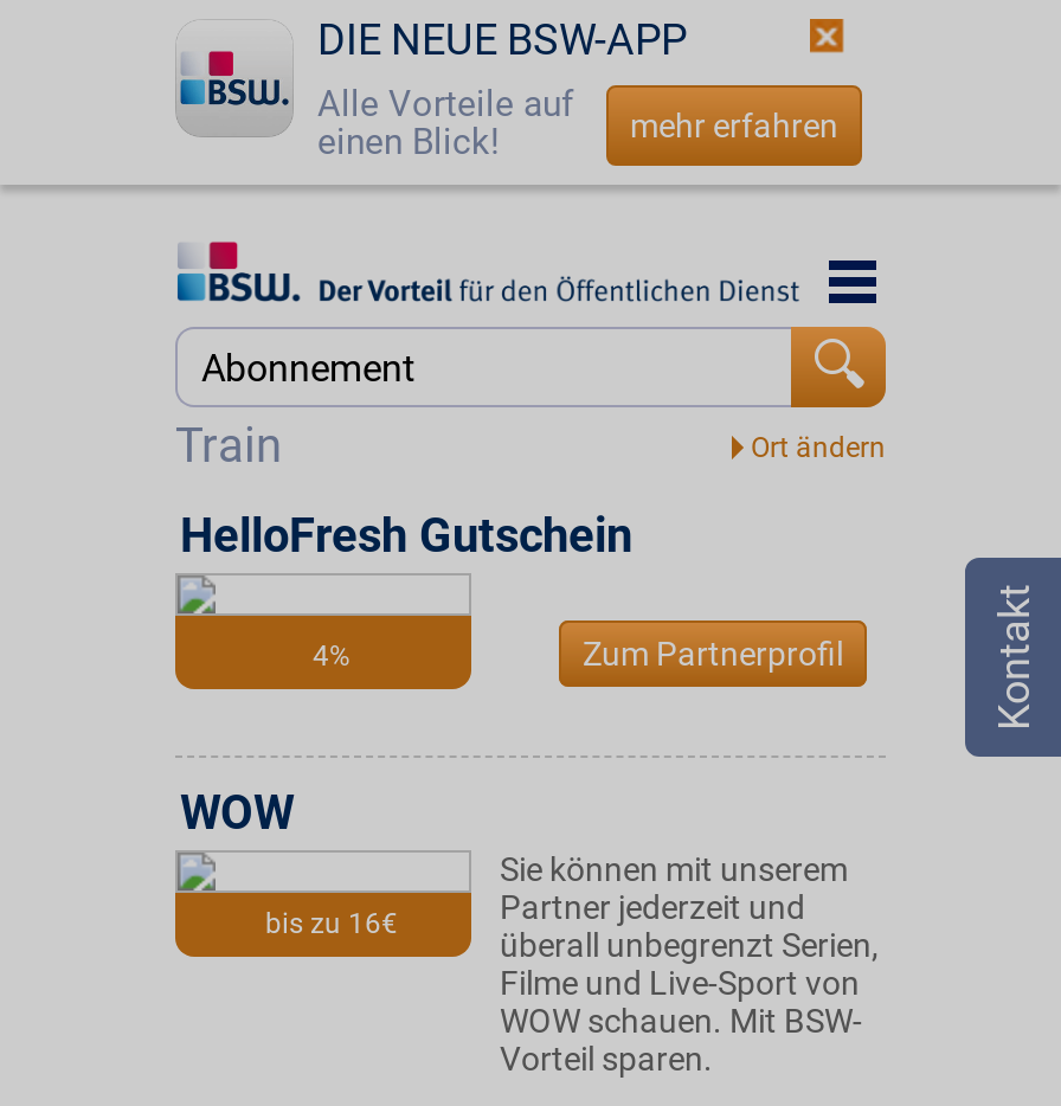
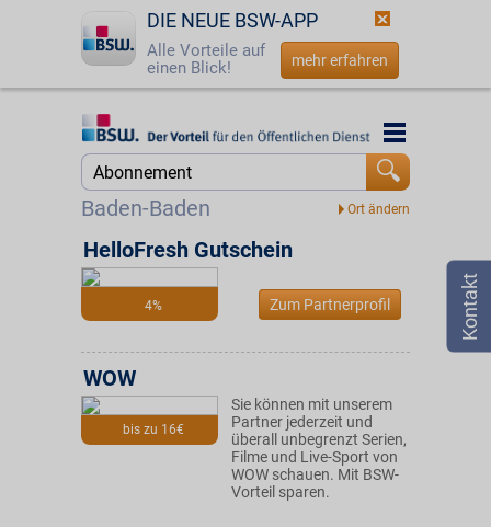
[175,417,282,474] Train -> [81,195,210,221] Baden-Baden

